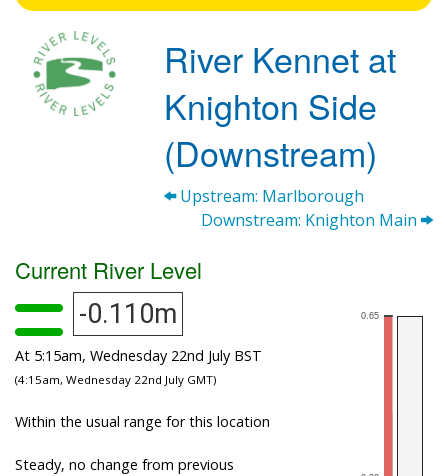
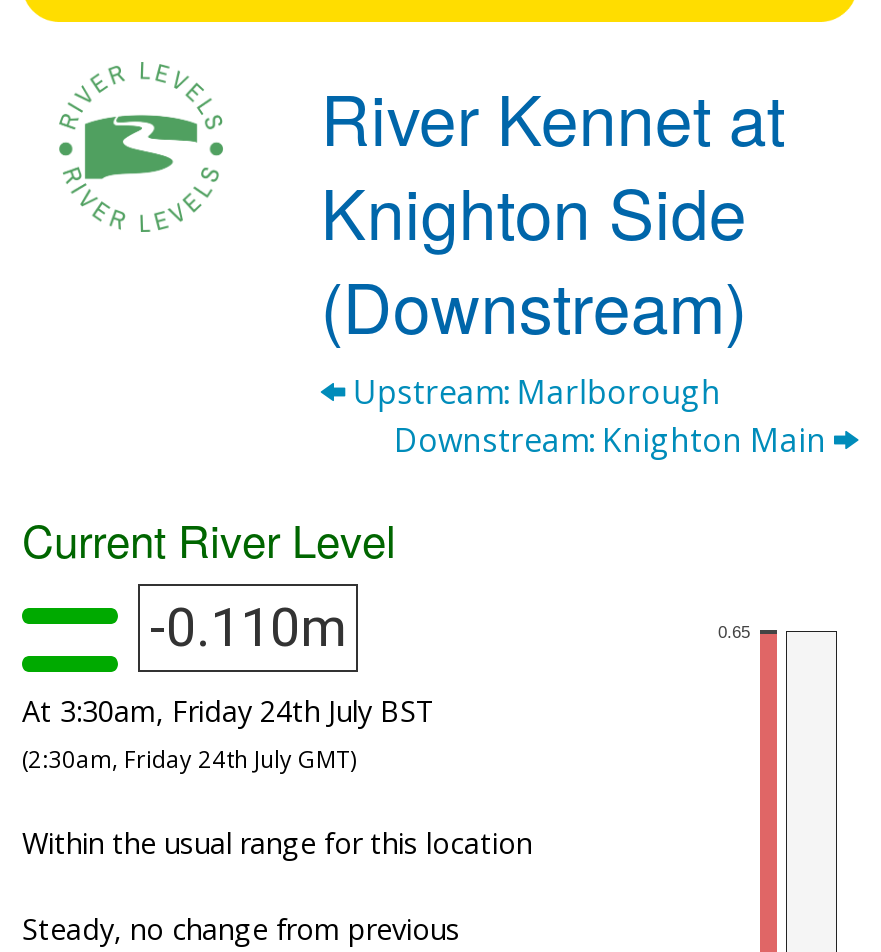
[15,346,262,365] At 5:15am, Wednesday 22nd July BST -> [22,692,436,730] At 3:30am, Friday 24th July BST
[15,372,216,387] (4:15am, Wednesday 22nd July GMT) -> [22,744,356,774] (2:30am, Friday 24th July GMT)

